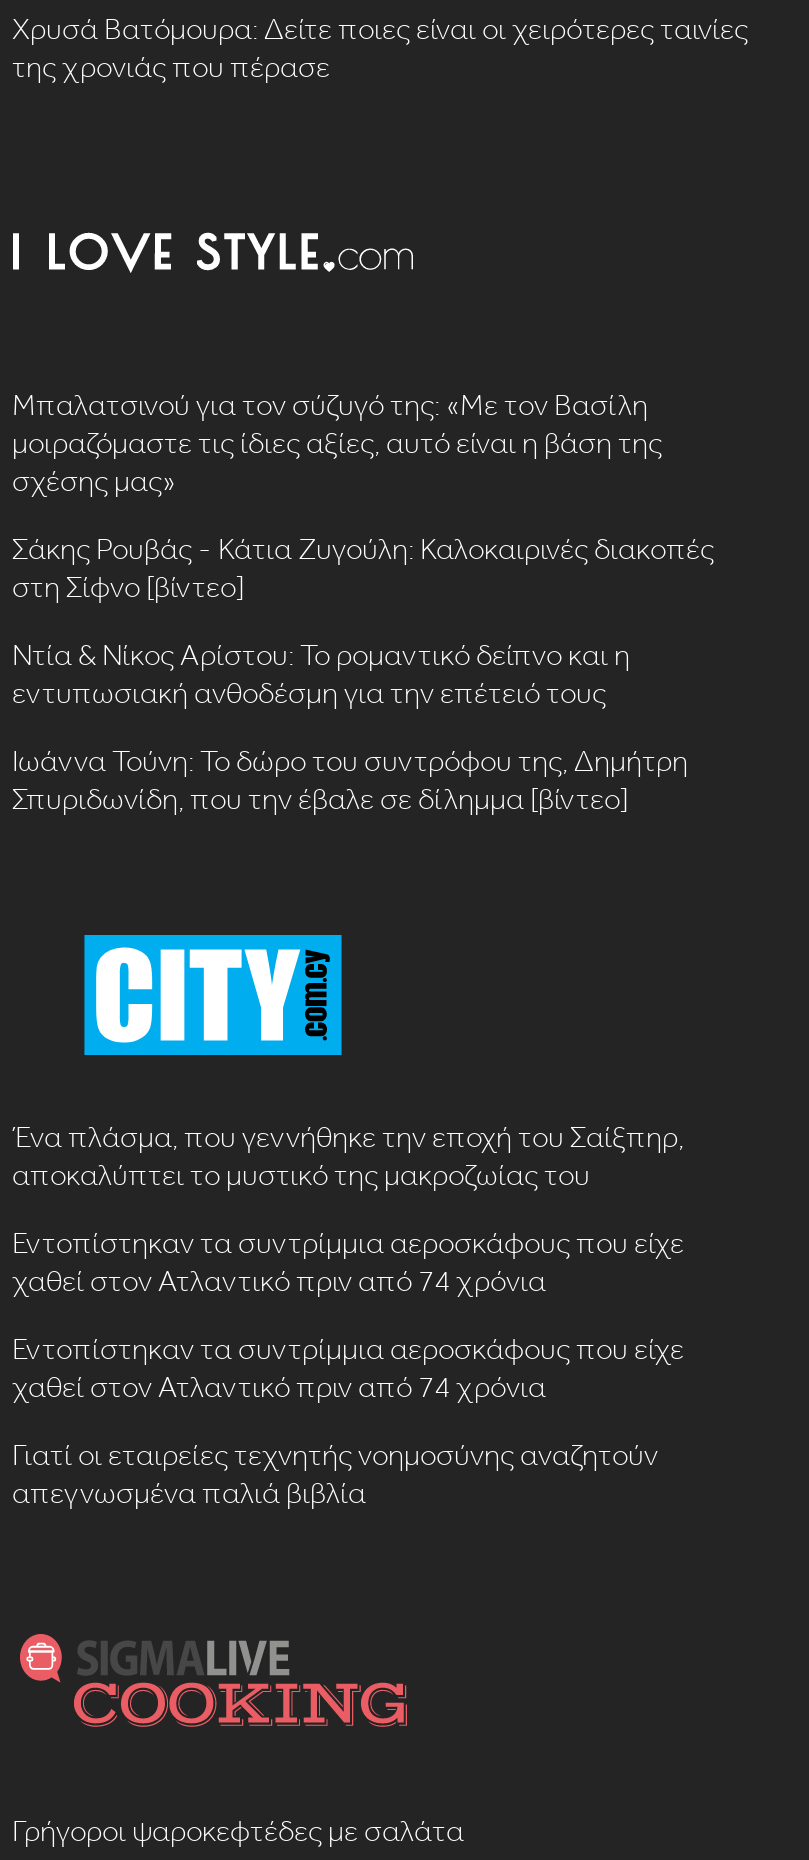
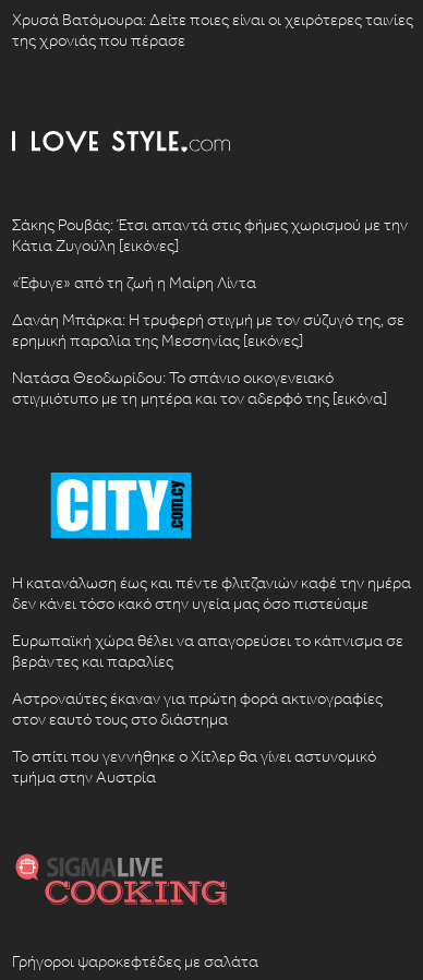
[12,387,662,499] Μπαλατσινού για τον σύζυγό της: «Με τον Βασίλη | μοιραζόμαστε τις ίδιες αξίες, αυτό είναι η βάση της | σχέσης μας» -> [11,215,407,255] Σάκης Ρουβάς: Έτσι απαντά στις φήμες χωρισμού με την | Κάτια Ζυγούλη [εικόνες]
[12,531,714,605] Σάκης Ρουβάς - Κάτια Ζυγούλη: Καλοκαιρινές διακοπές | στη Σίφνο [βίντεο] -> [11,273,256,292] «Έφυγε» από τη ζωή η Μαίρη Λίντα
[12,637,630,711] Ντία & Νίκος Αρίστου: Το ρομαντικό δείπνο και η | εντυπωσιακή ανθοδέσμη για την επέτειό τους -> [11,310,404,350] Δανάη Μπάρκα: Η τρυφερή στιγμή με τον σύζυγό της, σε | ερημική παραλία της Μεσσηνίας [εικόνες]
[12,743,688,817] Ιωάννα Τούνη: Το δώρο του συντρόφου της, Δημήτρη | Σπυριδωνίδη, που την έβαλε σε δίλημμα [βίντεο] -> [11,368,386,408] Νατάσα Θεοδωρίδου: To σπάνιο οικογενειακό | στιγμιότυπο με τη μητέρα και τον αδερφό της [εικόνα]
[12,1119,684,1193] Ένα πλάσμα, που γεννήθηκε την εποχή του Σαίξπηρ, | αποκαλύπτει το μυστικό της μακροζωίας του -> [11,573,410,613] H κατανάλωση έως και πέντε φλιτζανιών καφέ την ημέρα | δεν κάνει τόσο κακό στην υγεία μας όσο πιστεύαμε
[12,1225,684,1299] Εντοπίστηκαν τα συντρίμμια αεροσκάφους που είχε | χαθεί στον Ατλαντικό πριν από 74 χρόνια -> [11,631,403,671] Ευρωπαϊκή χώρα θέλει να απαγορεύσει το κάπνισμα σε | βεράντες και παραλίες
[12,1331,684,1405] Εντοπίστηκαν τα συντρίμμια αεροσκάφους που είχε | χαθεί στον Ατλαντικό πριν από 74 χρόνια -> [11,689,382,729] Αστροναύτες έκαναν για πρώτη φορά ακτινογραφίες | στον εαυτό τους στο διάστημα
[12,1437,658,1511] Γιατί οι εταιρείες τεχνητής νοημοσύνης αναζητούν | απεγνωσμένα παλιά βιβλία -> [11,746,376,787] Το σπίτι που γεννήθηκε ο Χίτλερ θα γίνει αστυνομικό | τμήμα στην Αυστρία

